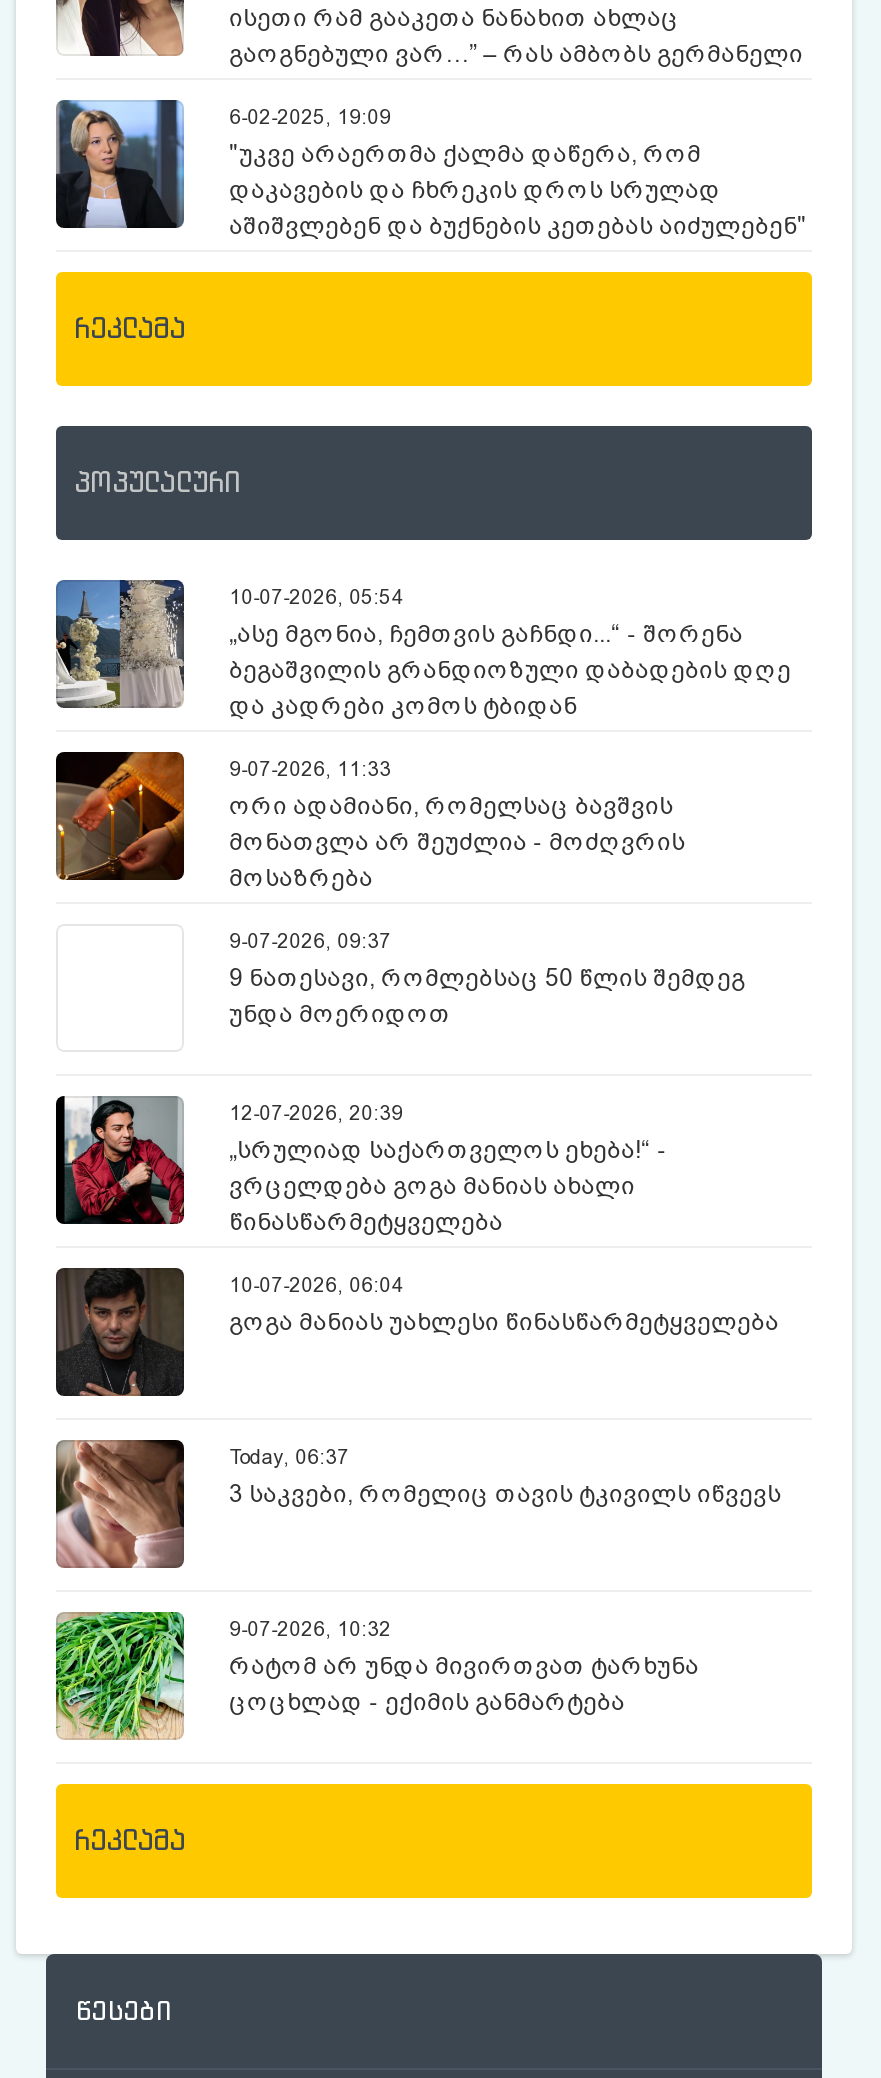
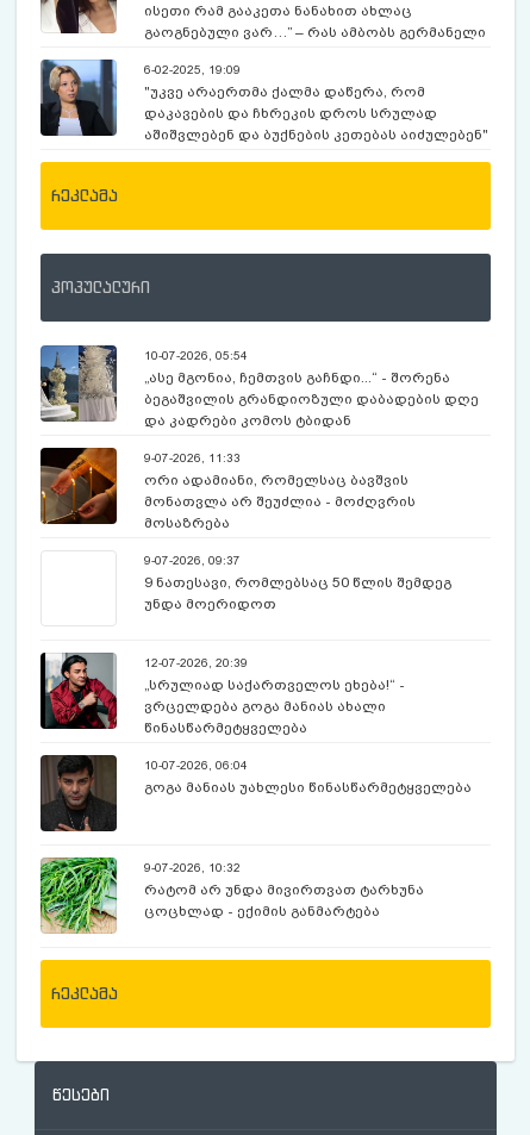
[56,1440,781,1568] [image] | Today, 06:37 | 3 საკვები, რომელიც თავის ტკივილს იწვევს -> none

